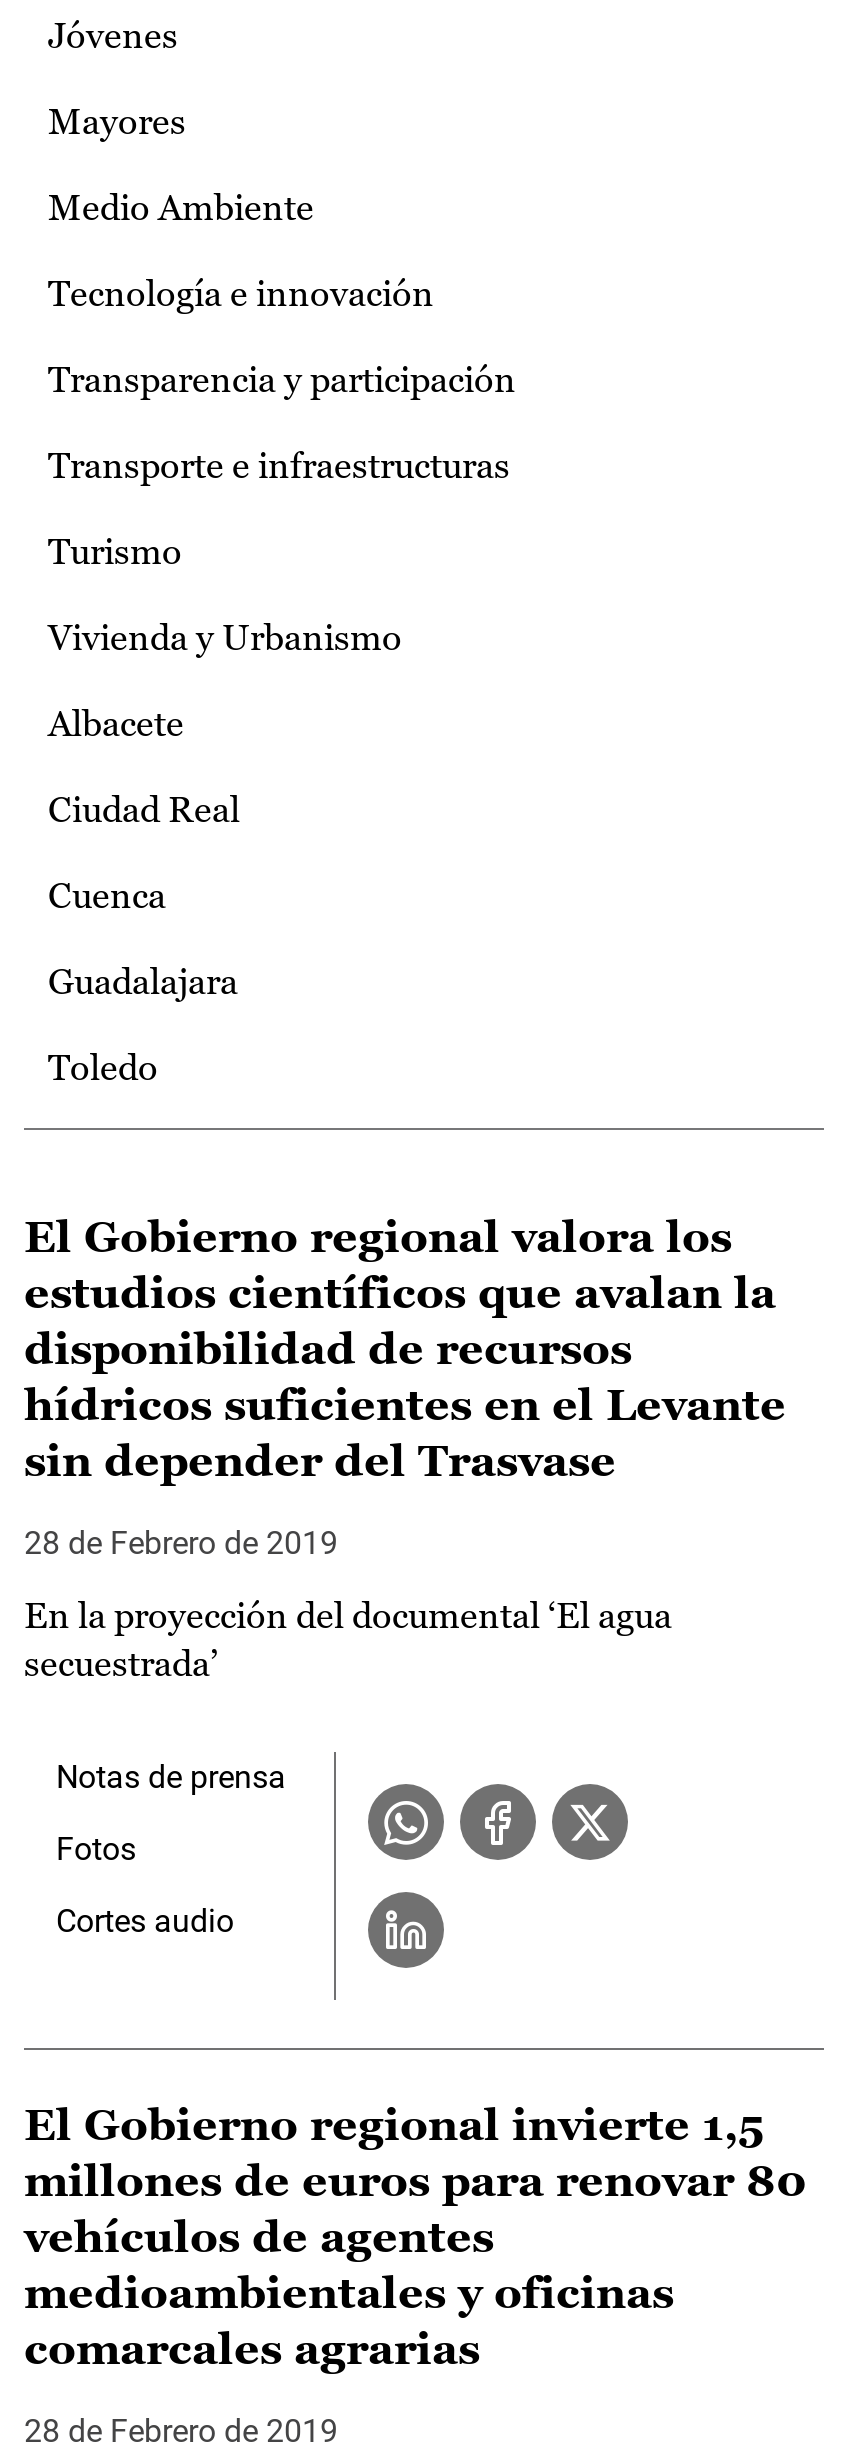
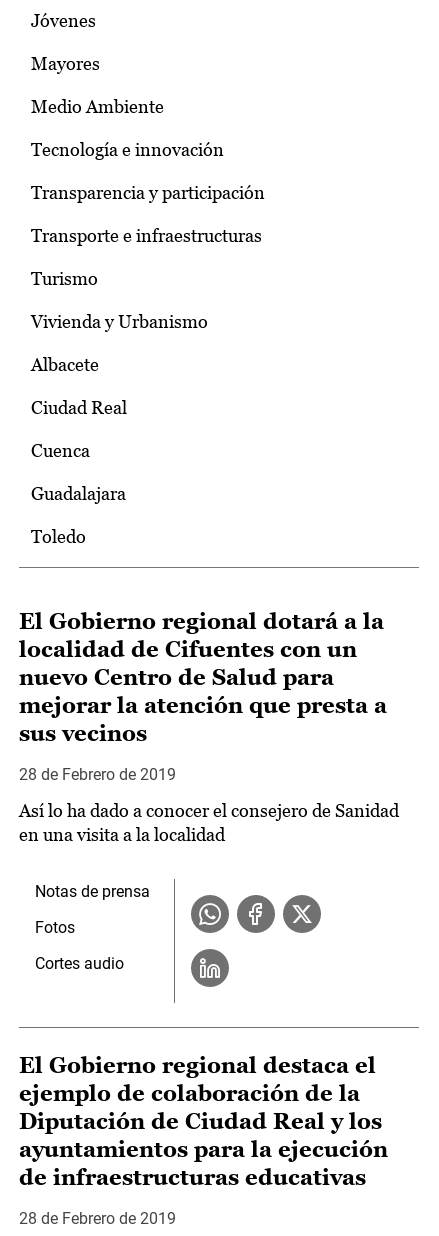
[24,1212,786,1486] El Gobierno regional valora los | estudios científicos que avalan la | disponibilidad de recursos | hídricos suficientes en el Levante | sin depender del Trasvase -> [19,609,387,746] El Gobierno regional dotará a la | localidad de Cifuentes con un | nuevo Centro de Salud para | mejorar la atención que presta a | sus vecinos
[24,1594,672,1684] En la proyección del documental ‘El agua | secuestrada’ -> [19,800,399,845] Así lo ha dado a conocer el consejero de Sanidad | en una visita a la localidad
[24,2100,806,2374] El Gobierno regional invierte 1,5 | millones de euros para renovar 80 | vehículos de agentes | medioambientales y oficinas | comarcales agrarias -> [19,1053,388,1190] El Gobierno regional destaca el | ejemplo de colaboración de la | Diputación de Ciudad Real y los | ayuntamientos para la ejecución | de infraestructuras educativas

